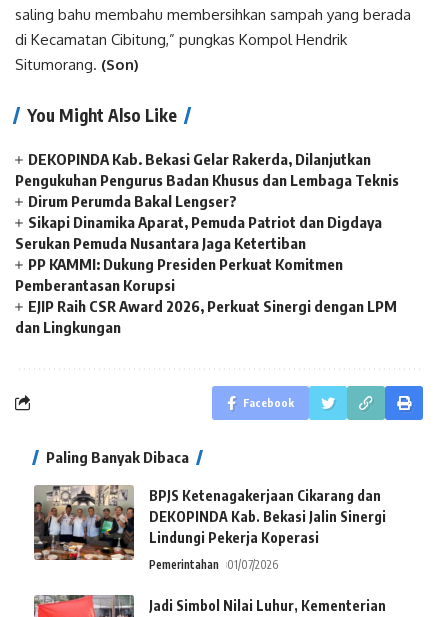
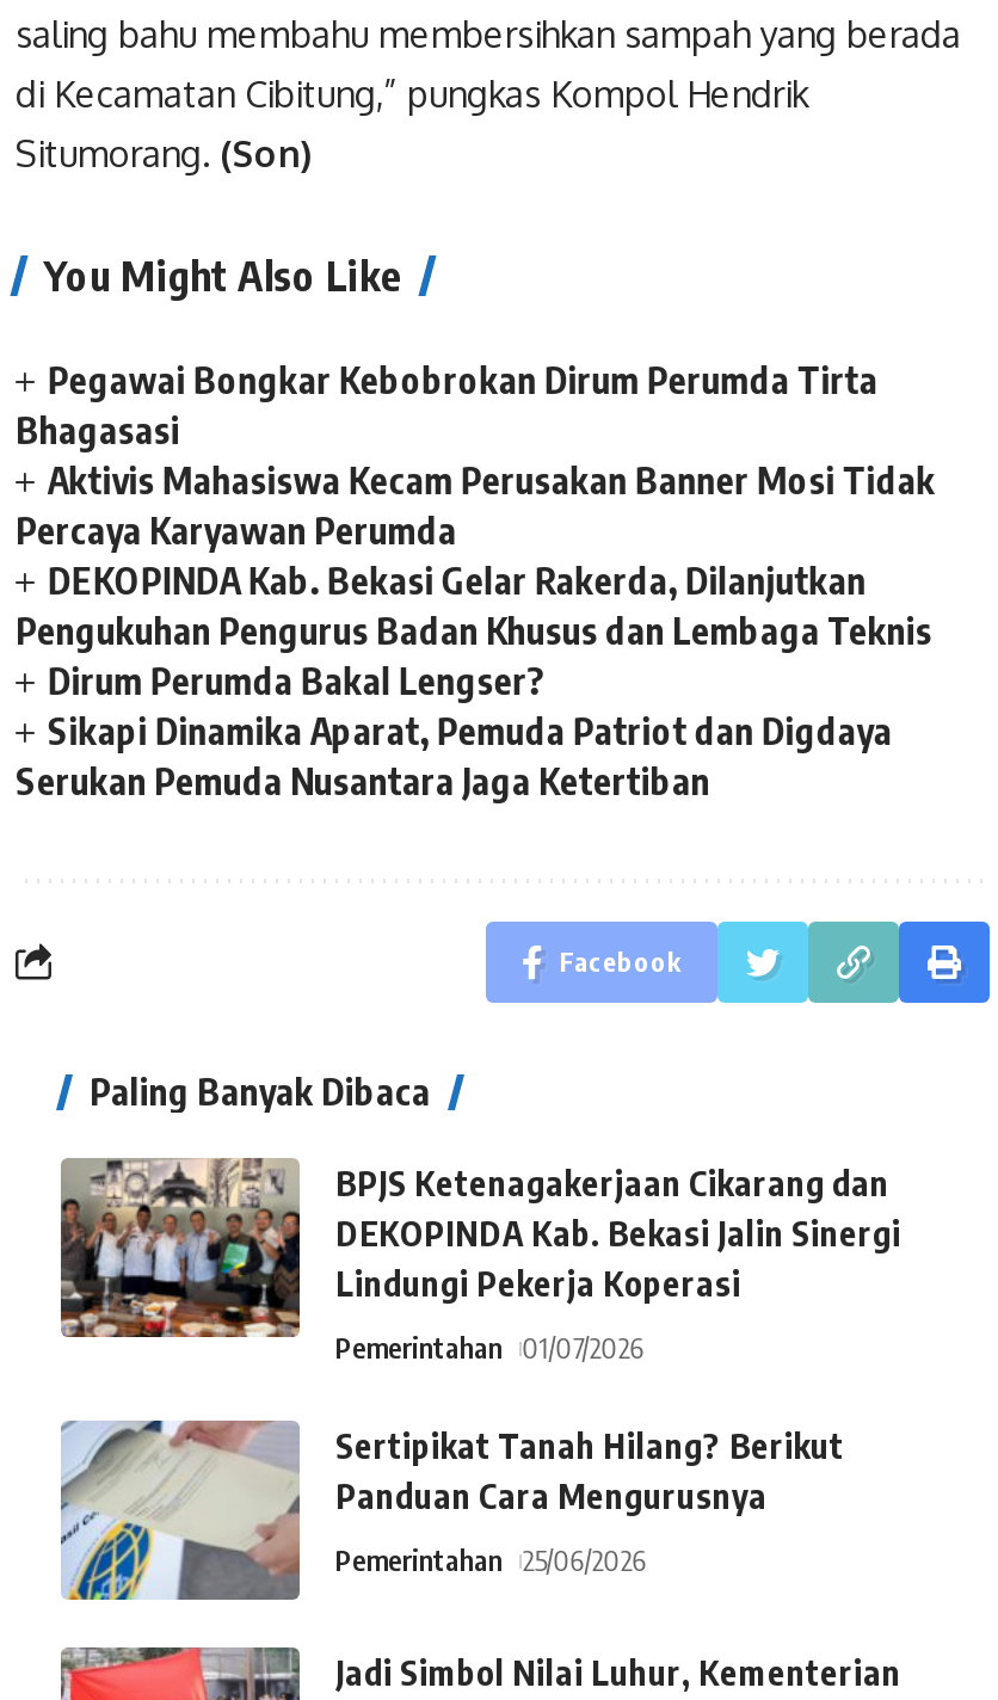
none -> [16,357,936,550] Pegawai Bongkar Kebobrokan Dirum Perumda Tirta | Bhagasasi | Aktivis Mahasiswa Kecam Perusakan Banner Mosi Tidak | Percaya Karyawan Perumda
[15,254,397,335] PP KAMMI: Dukung Presiden Perkuat Komitmen | Pemberantasan Korupsi | EJIP Raih CSR Award 2026, Perkuat Sinergi dengan LPM | dan Lingkungan -> none
none -> [61,1421,844,1602] [image] | Sertipikat Tanah Hilang? Berikut | Panduan Cara Mengurusnya | Pemerintahan 25/06/2026

